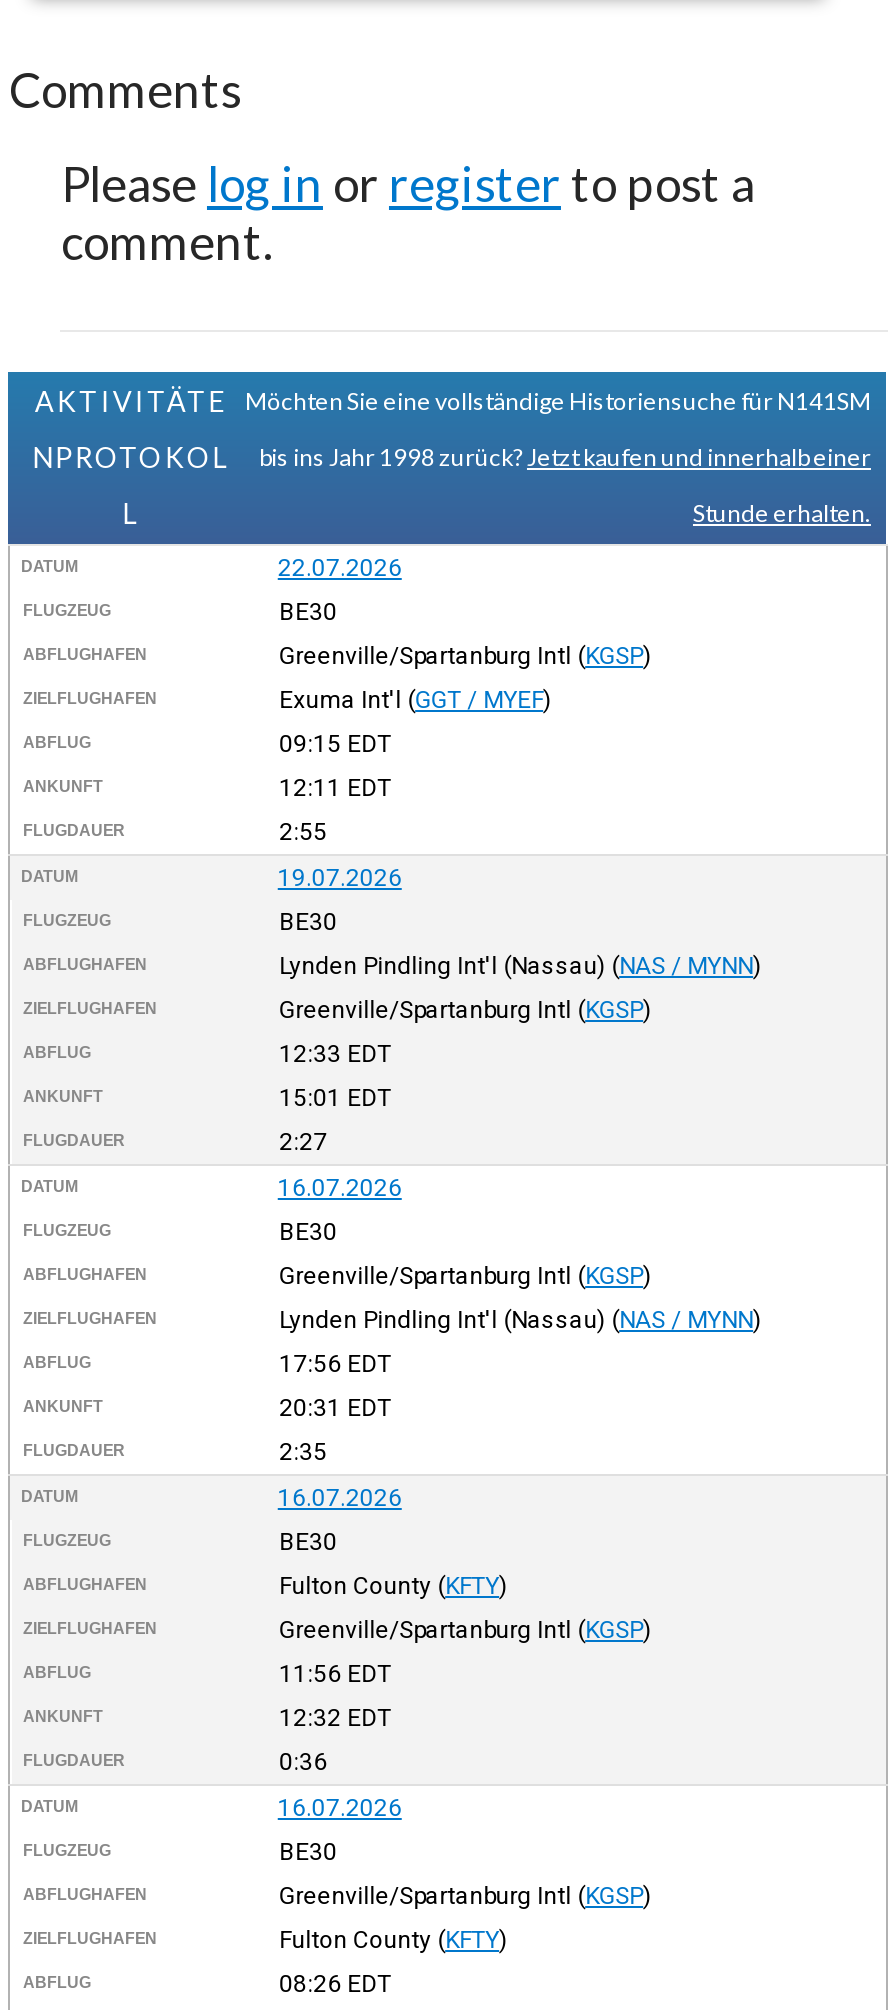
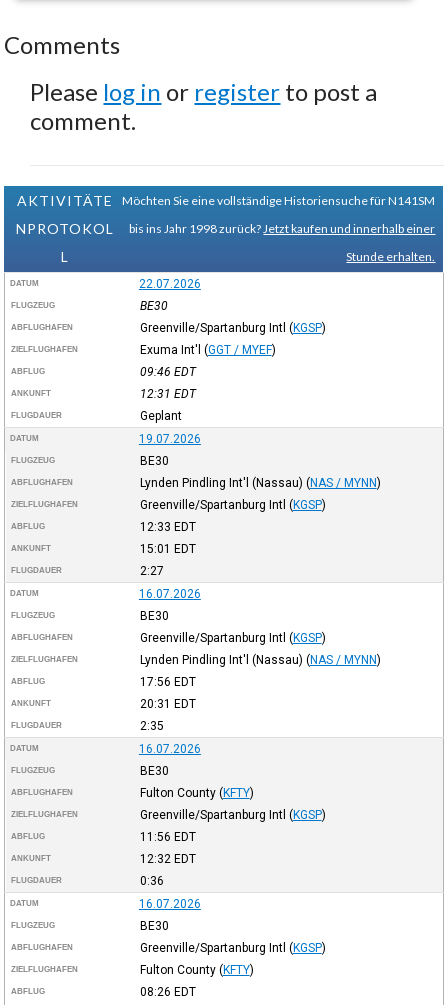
[279,730,391,758] 09:15 EDT -> [140,365,196,379] 09:46 EDT
[279,774,391,802] 12:11 EDT -> [140,387,196,401] 12:31 EDT
[279,818,327,846] 2:55 -> [140,409,182,423] Geplant

